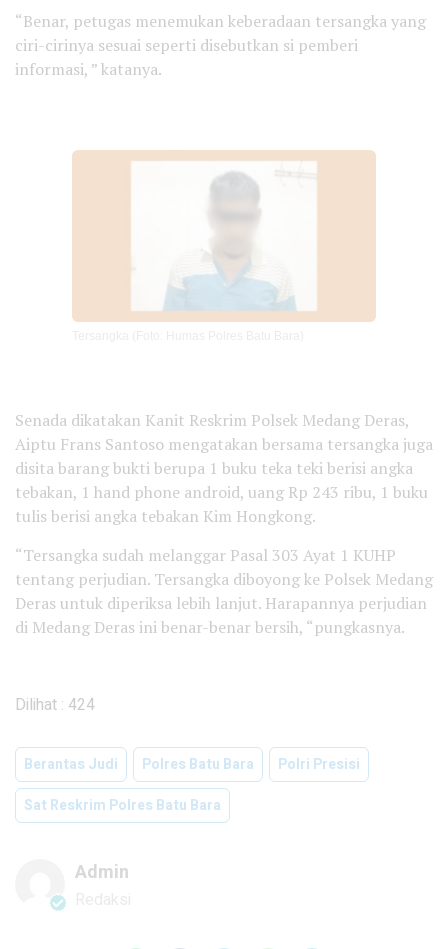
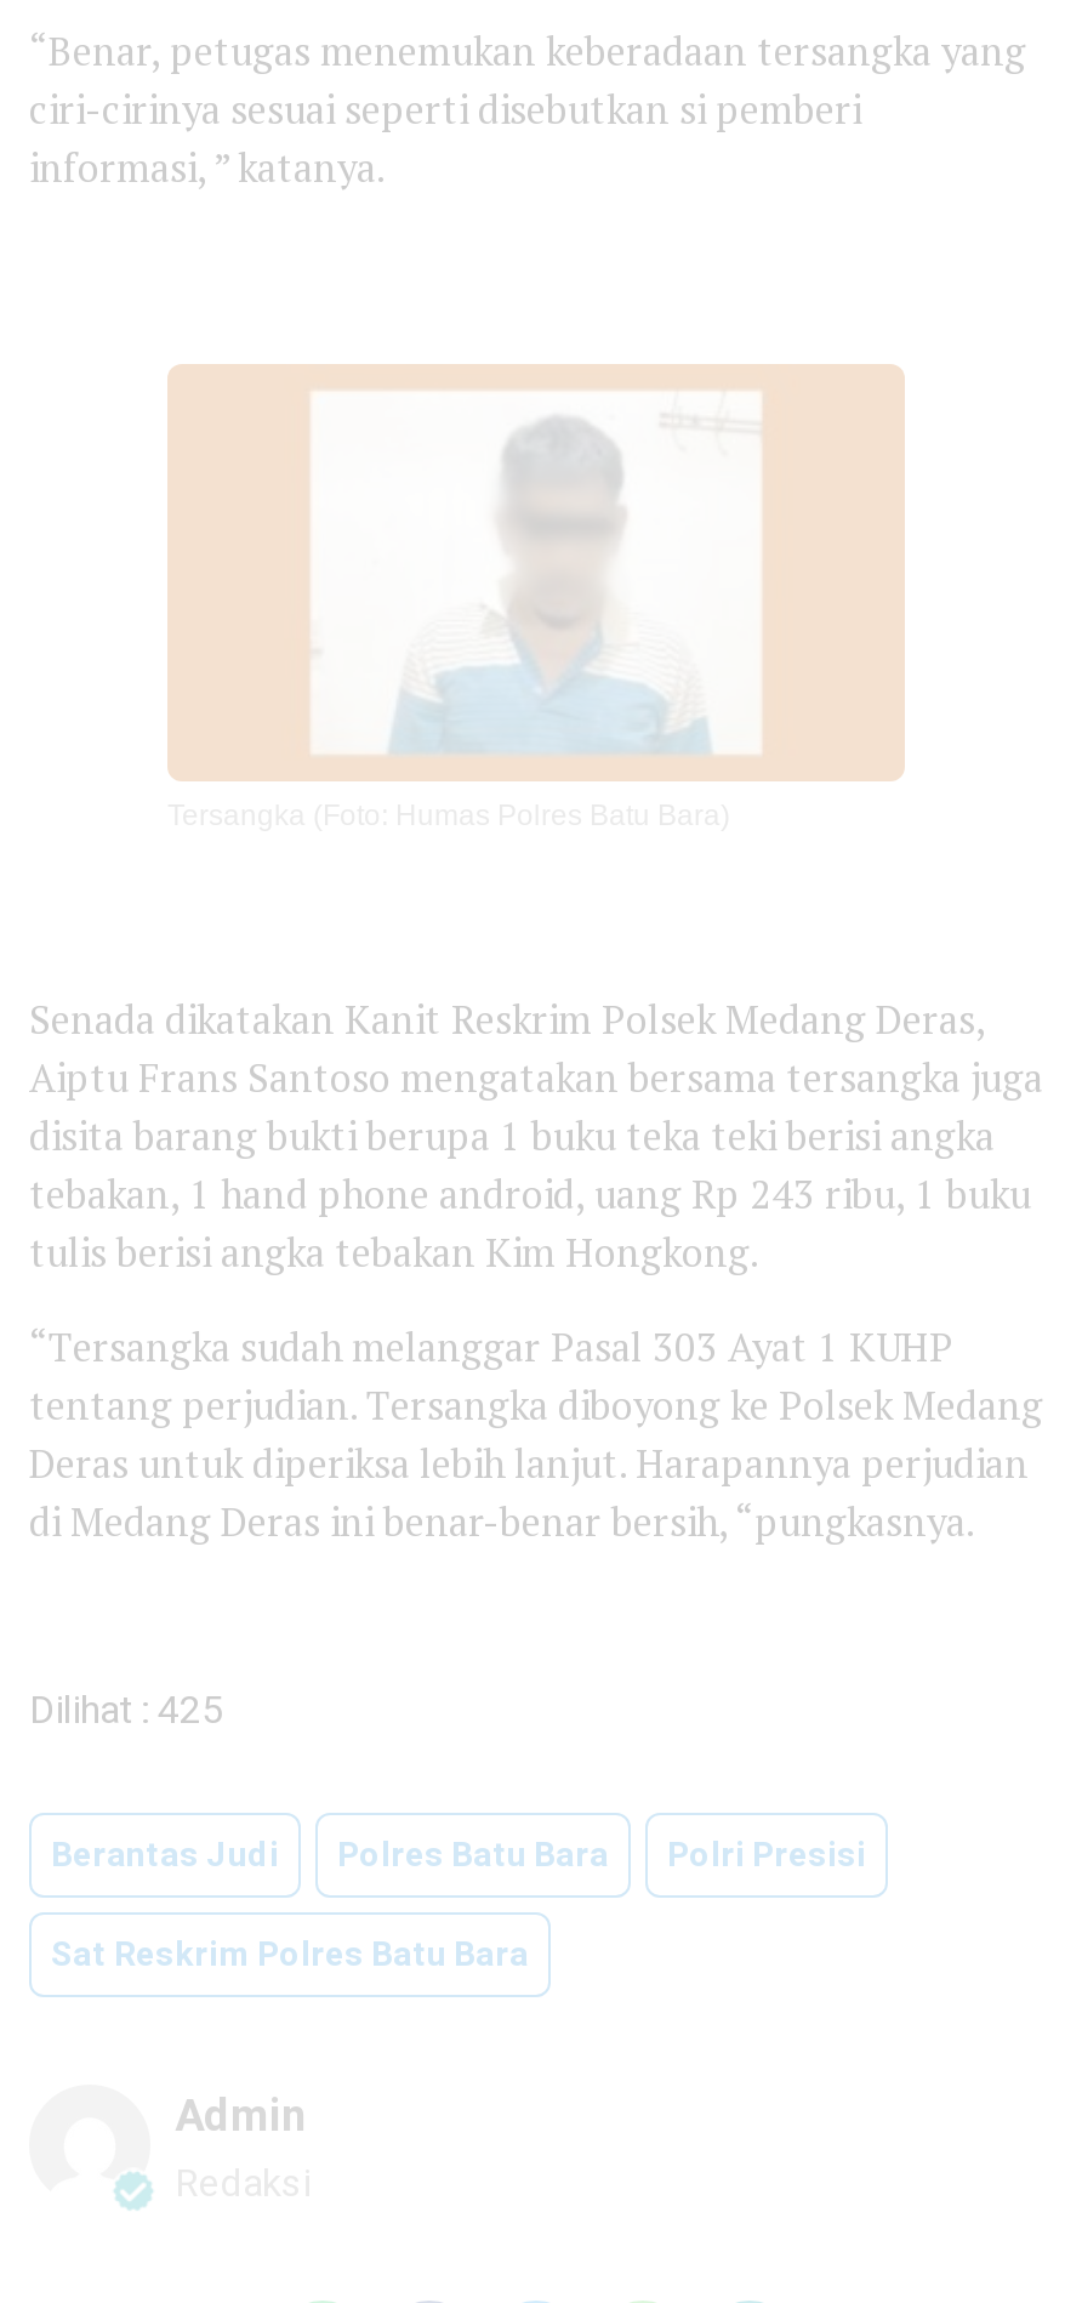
[15,693,95,717] Dilihat : 424 -> [29,1682,223,1741] Dilihat : 425

